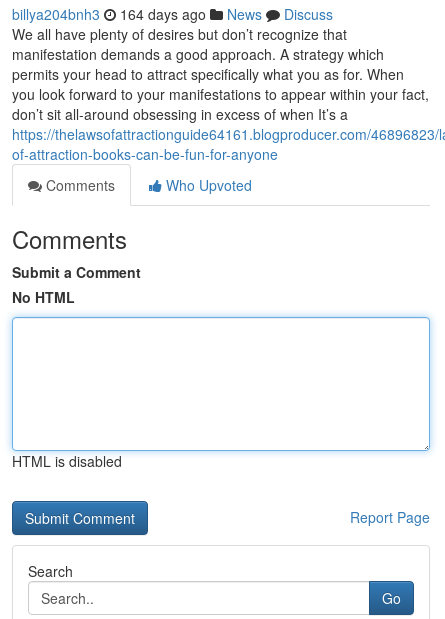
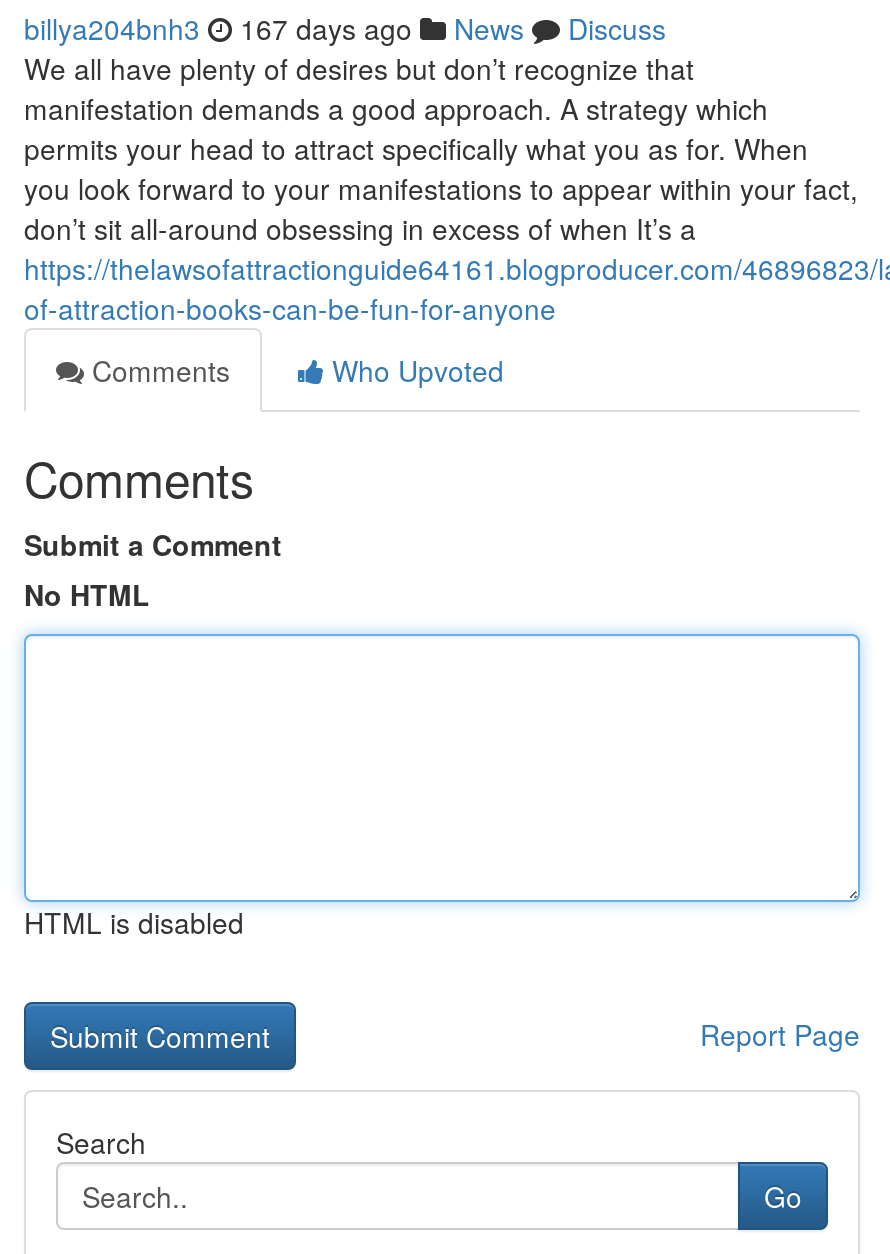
[12,4,333,24] billya204bnh3 164 days ago News Discuss -> [24,8,666,48] billya204bnh3 167 days ago News Discuss

